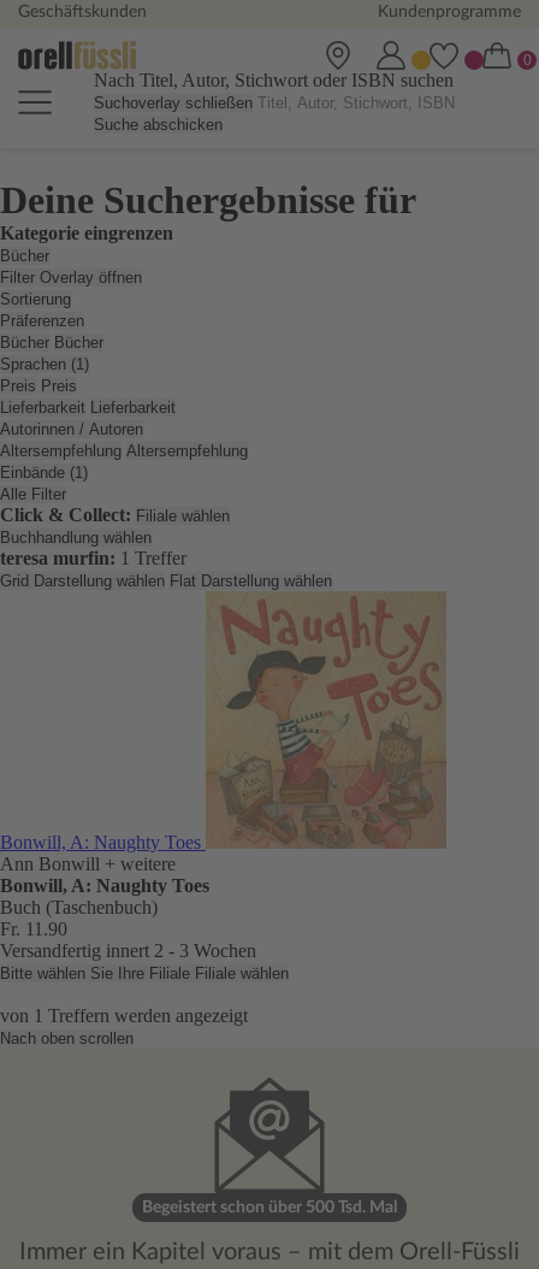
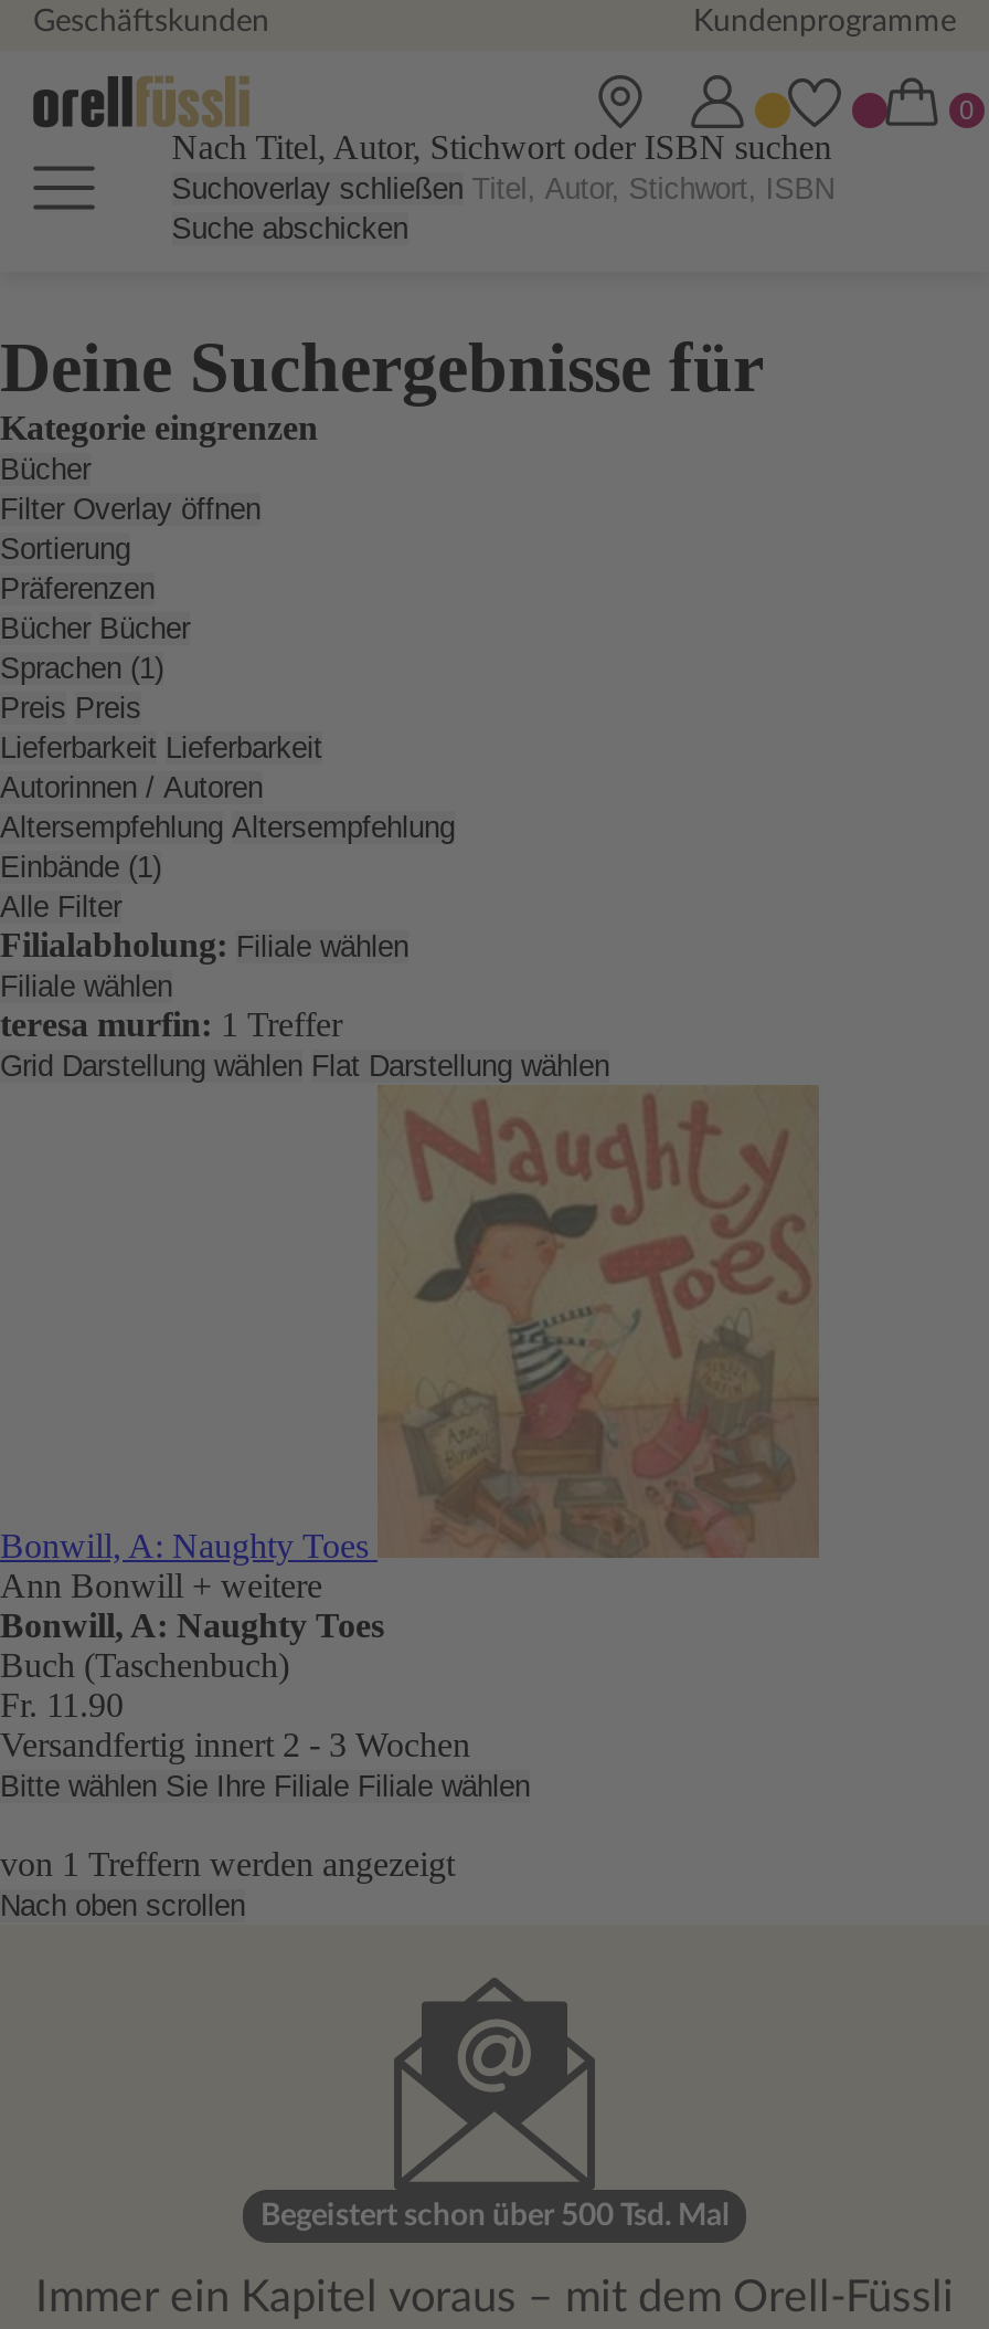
[0,504,230,547] Click & Collect: Filiale wählen | Buchhandlung wählen -> [0,926,408,1003] Filialabholung: Filiale wählen | Filiale wählen

